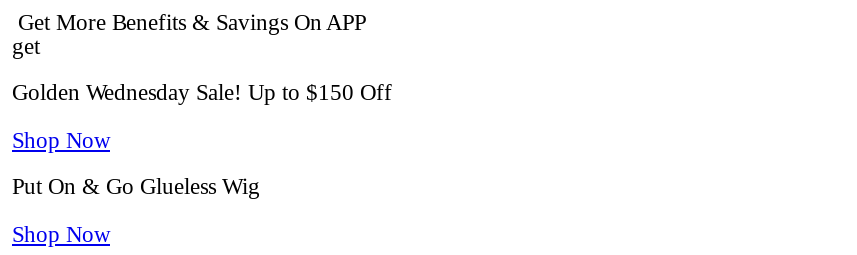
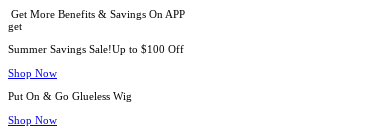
[12,81,392,105] Golden Wednesday Sale! Up to $150 Off -> [8,43,184,55] Summer Savings Sale!Up to $100 Off

